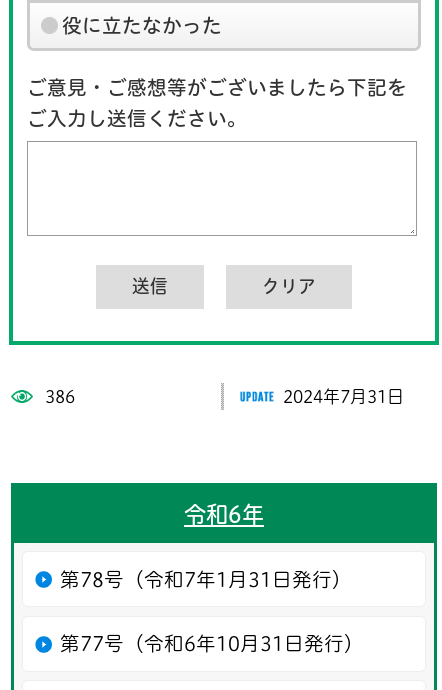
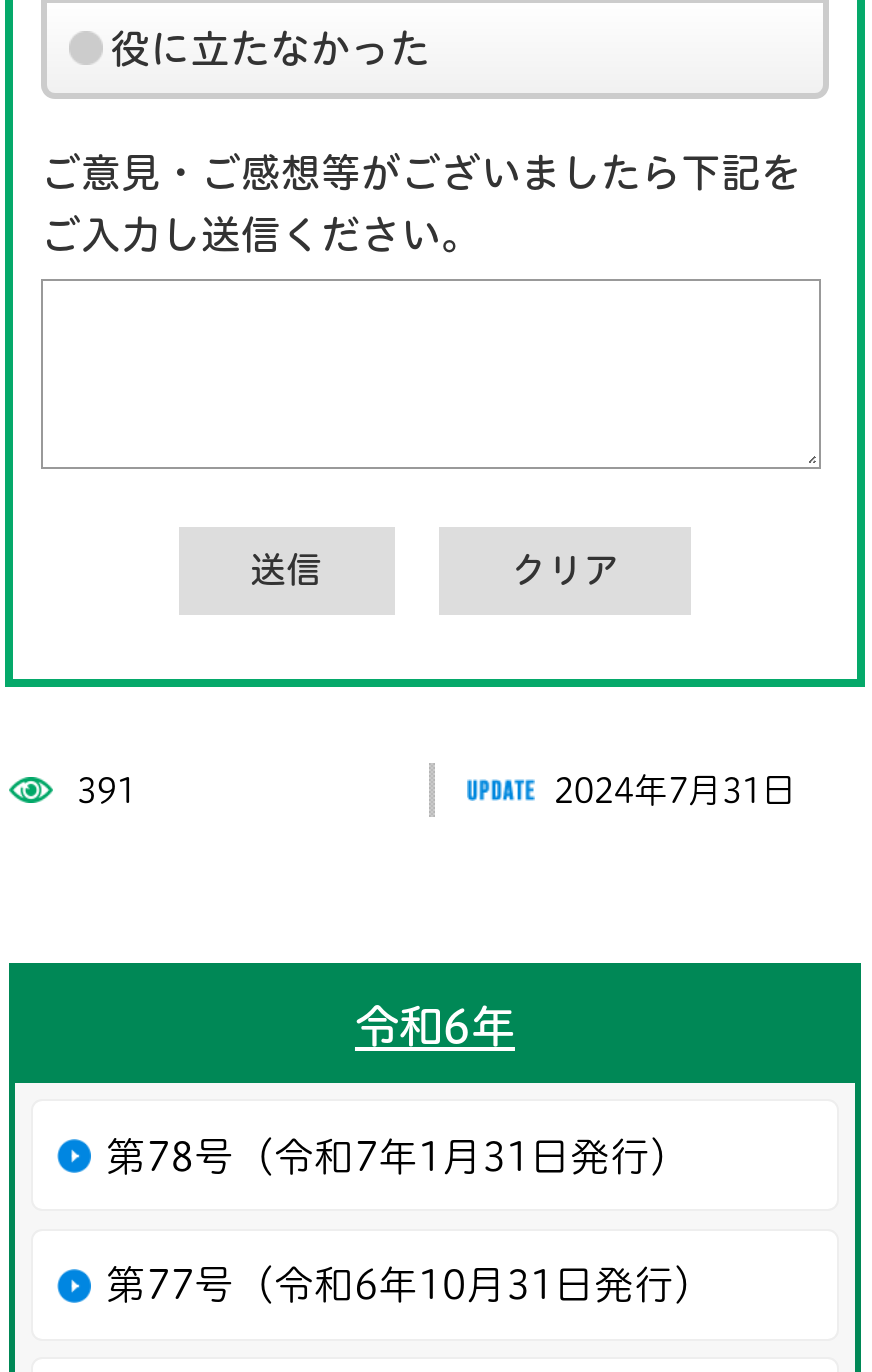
[45,388,75,405] 386 -> [77,773,137,807] 391

